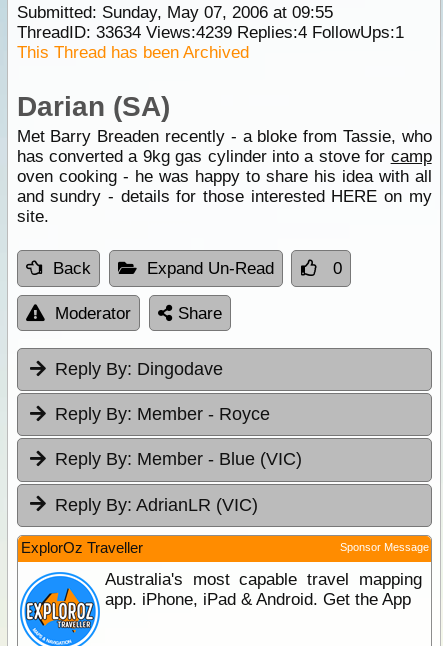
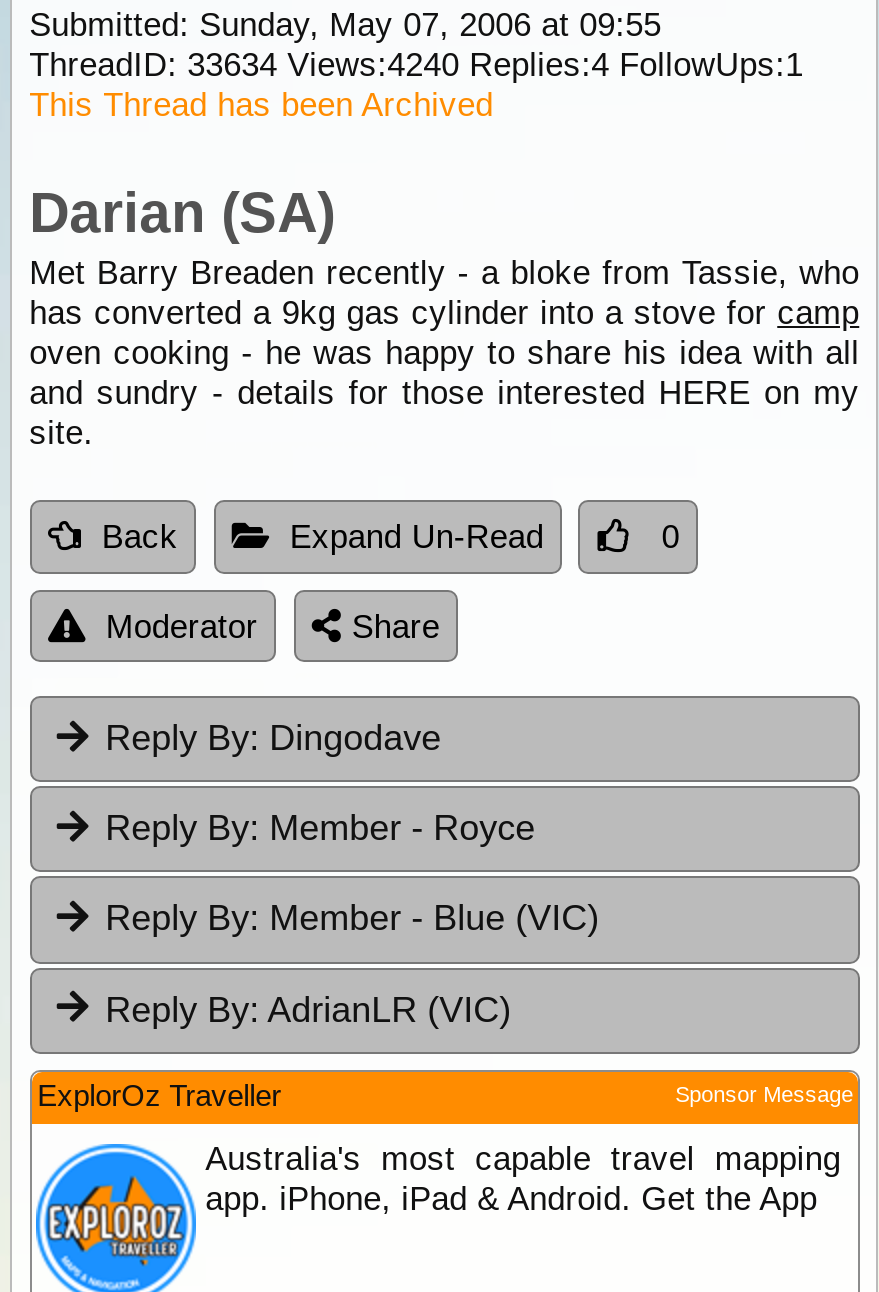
[17,23,404,42] ThreadID: 33634 Views:4239 Replies:4 FollowUps:1 -> [29,46,803,84] ThreadID: 33634 Views:4240 Replies:4 FollowUps:1

